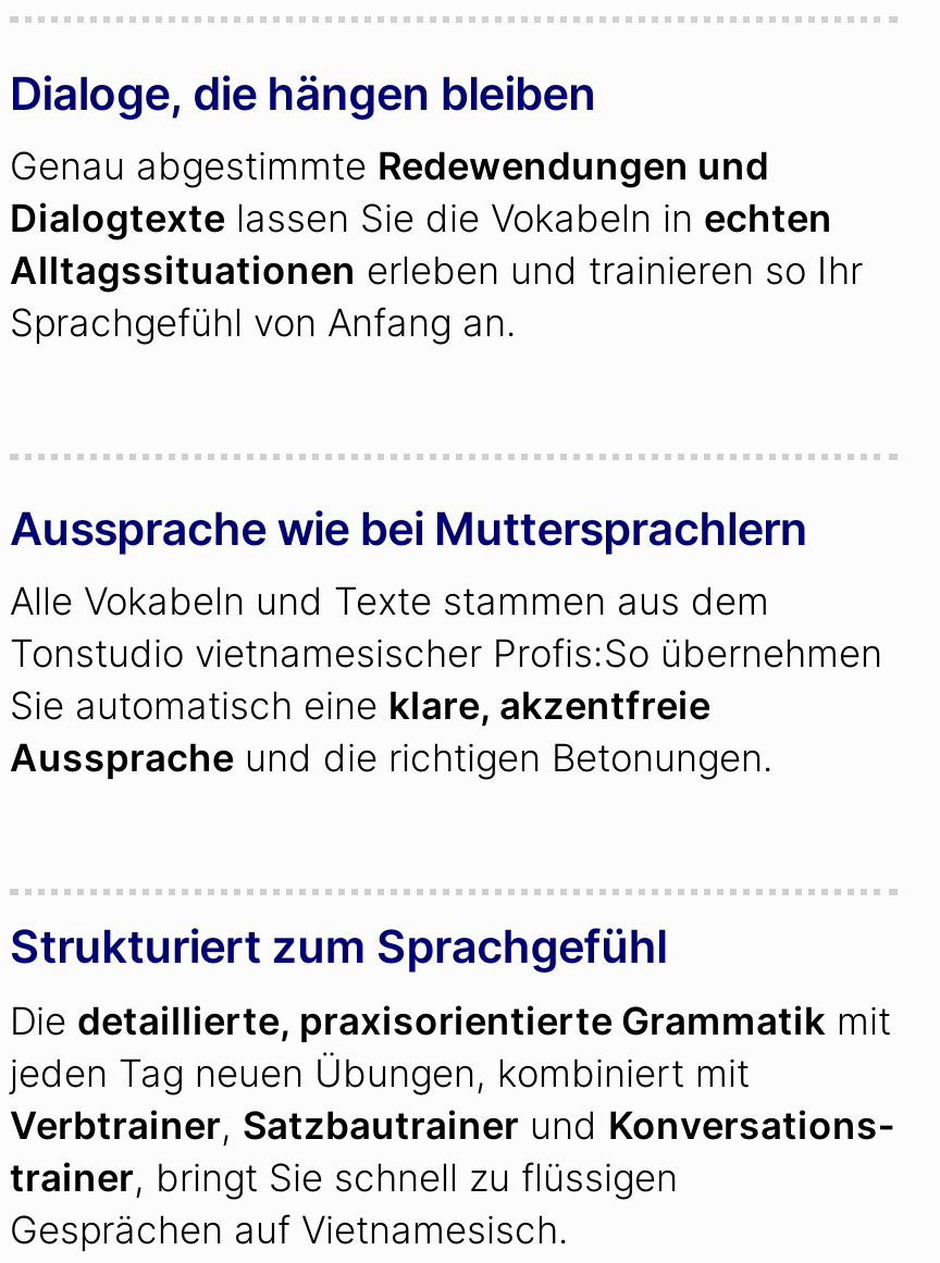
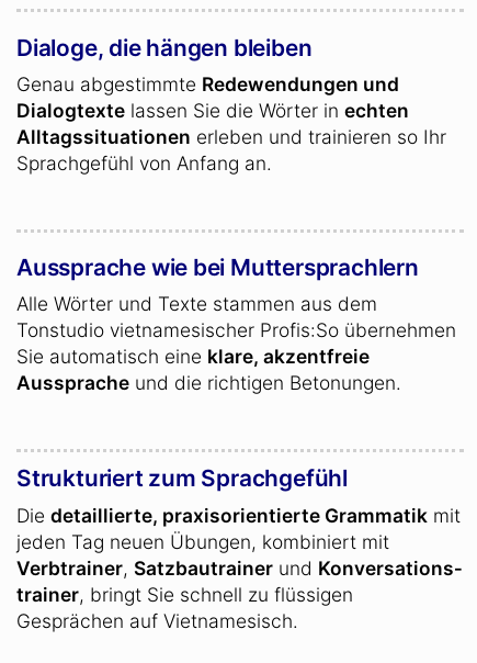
[10,194,832,240] Dialogtexte lassen Sie die Vokabeln in echten -> [16,99,409,122] Dialogtexte lassen Sie die Wörter in echten
[10,578,769,624] Alle Vokabeln und Texte stammen aus dem -> [16,292,377,315] Alle Wörter und Texte stammen aus dem

